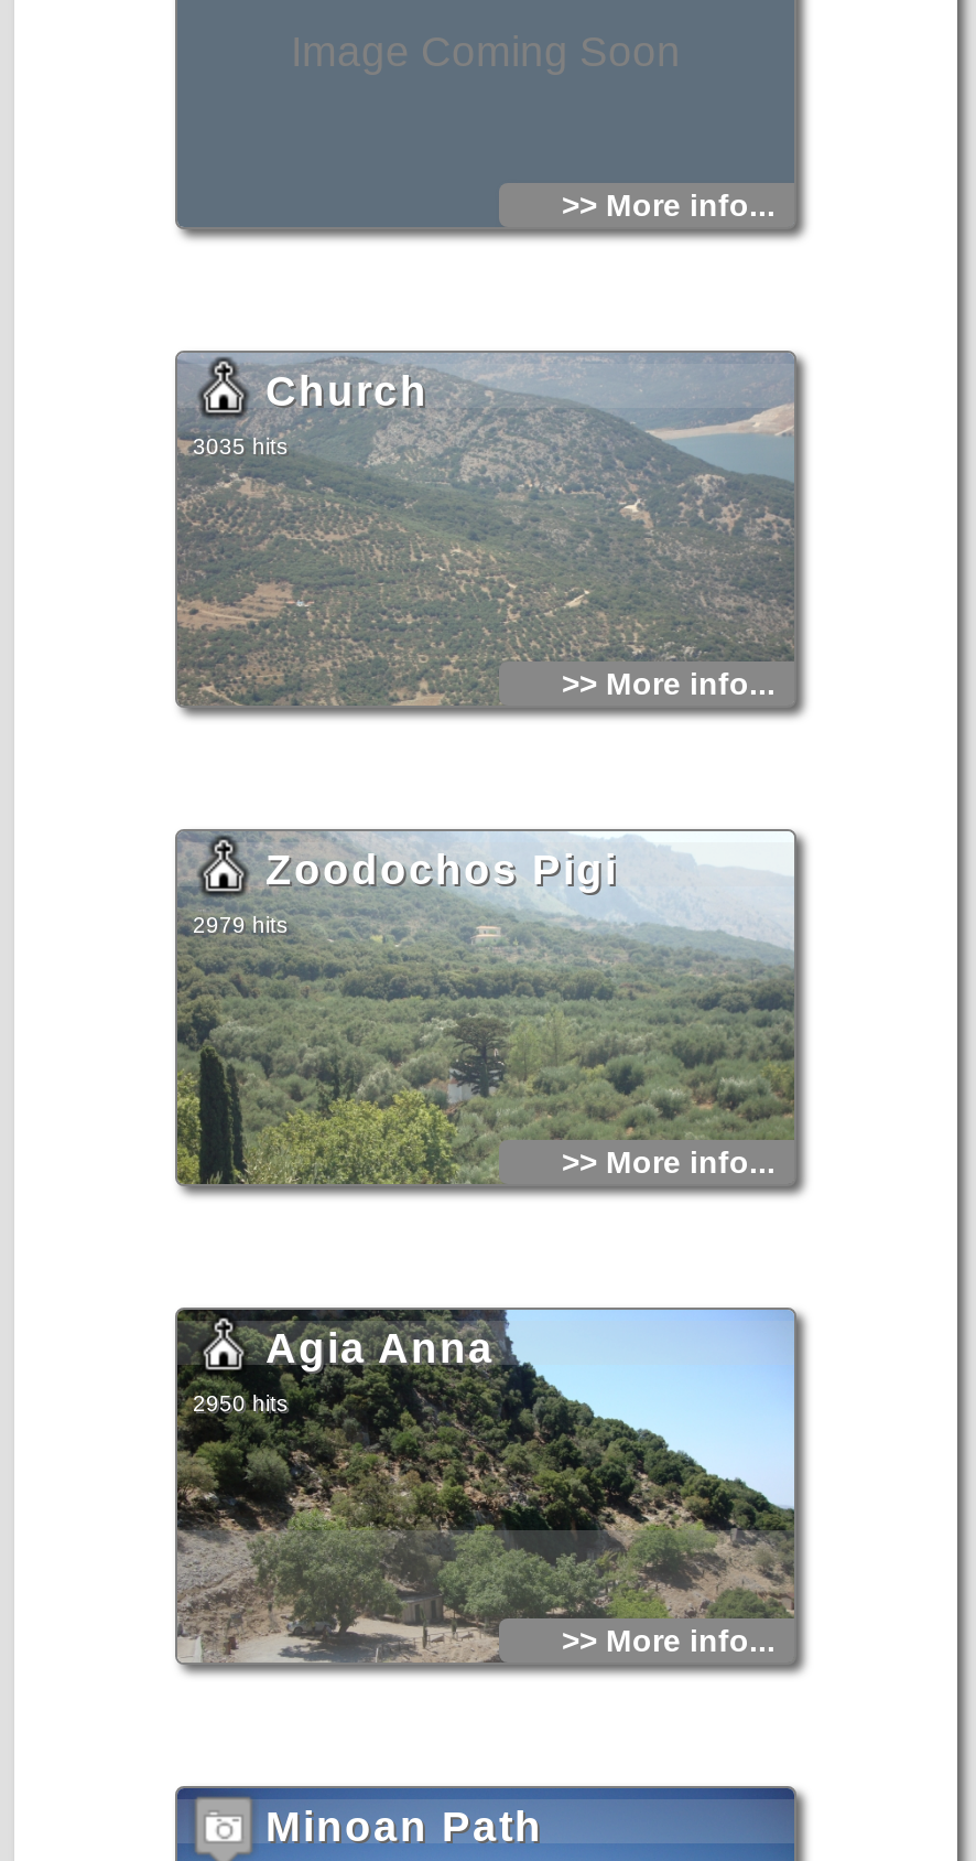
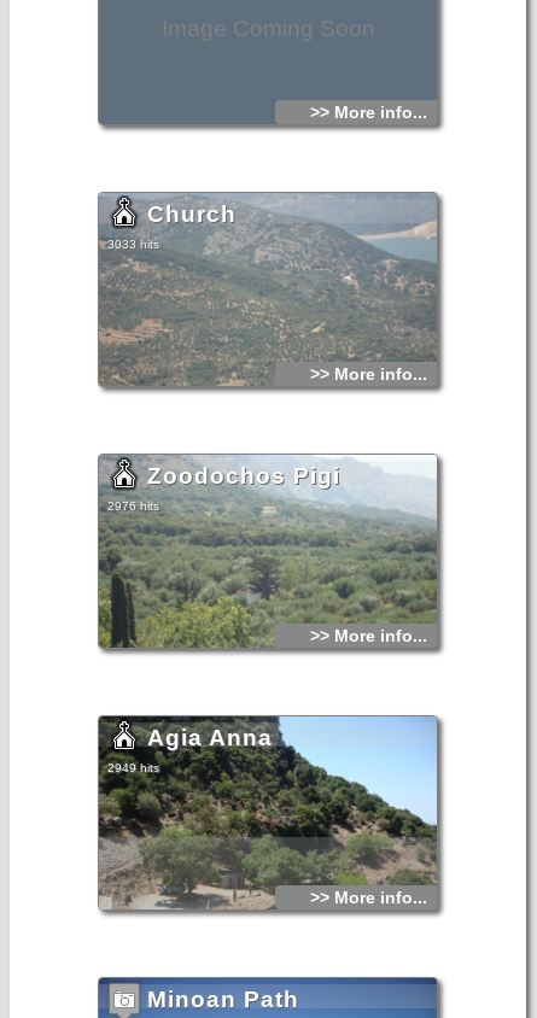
[193,434,288,459] 3035 hits -> [107,238,159,251] 3033 hits
[193,913,288,937] 2979 hits -> [107,499,159,513] 2976 hits
[193,1391,288,1416] 2950 hits -> [107,761,159,774] 2949 hits

